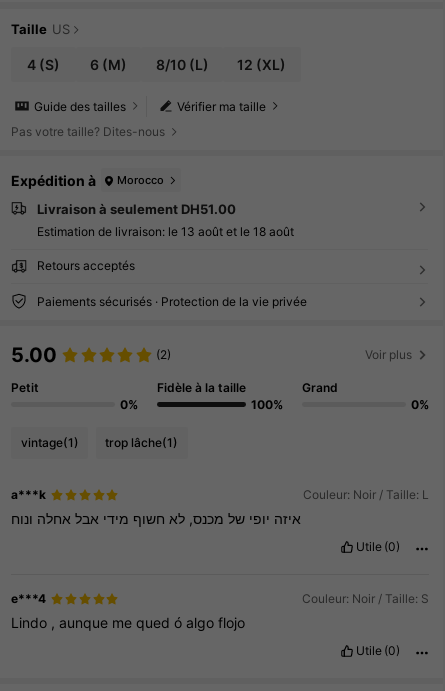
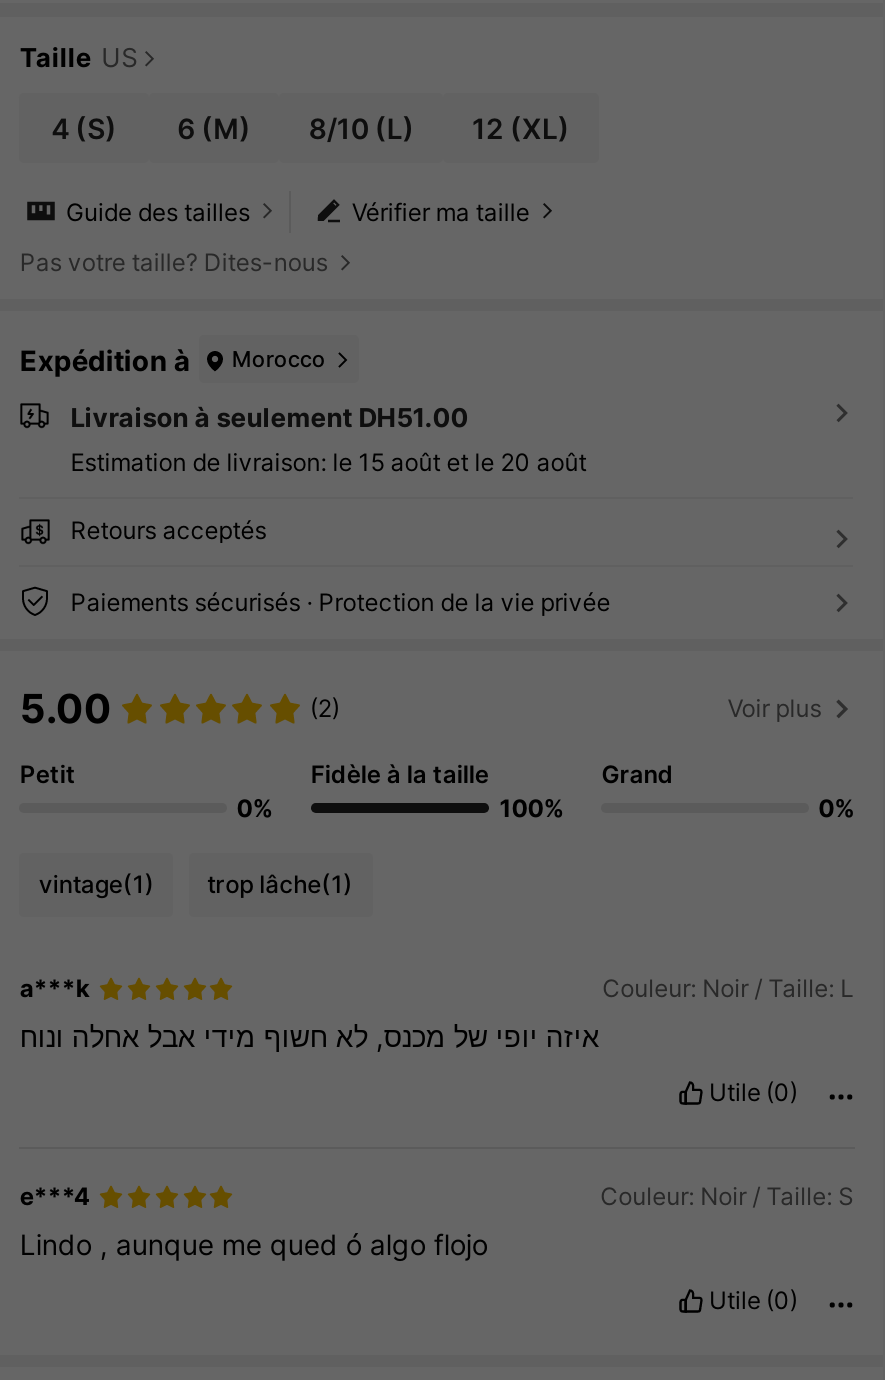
[37,224,294,239] Estimation de livraison: le 13 août et le 18 août -> [70,447,586,477] Estimation de livraison: le 15 août et le 20 août

